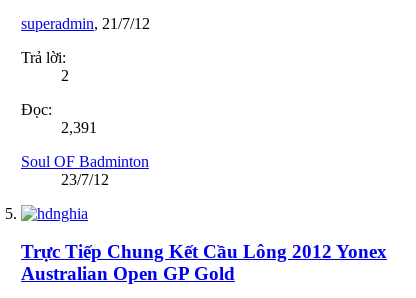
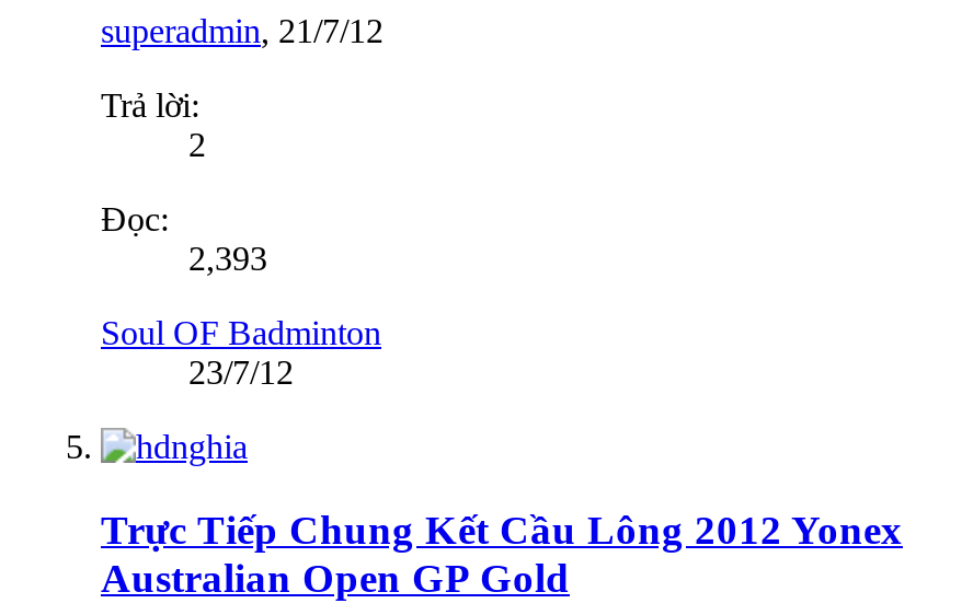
[61,119,97,136] 2,391 -> [188,239,267,276] 2,393

